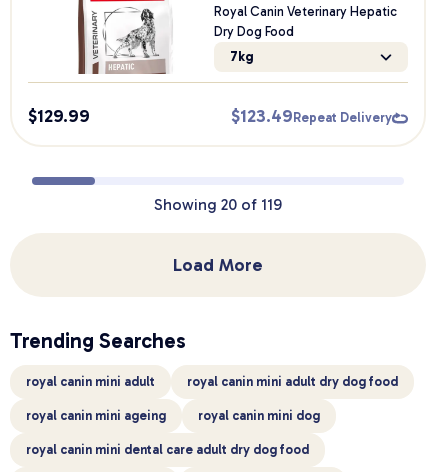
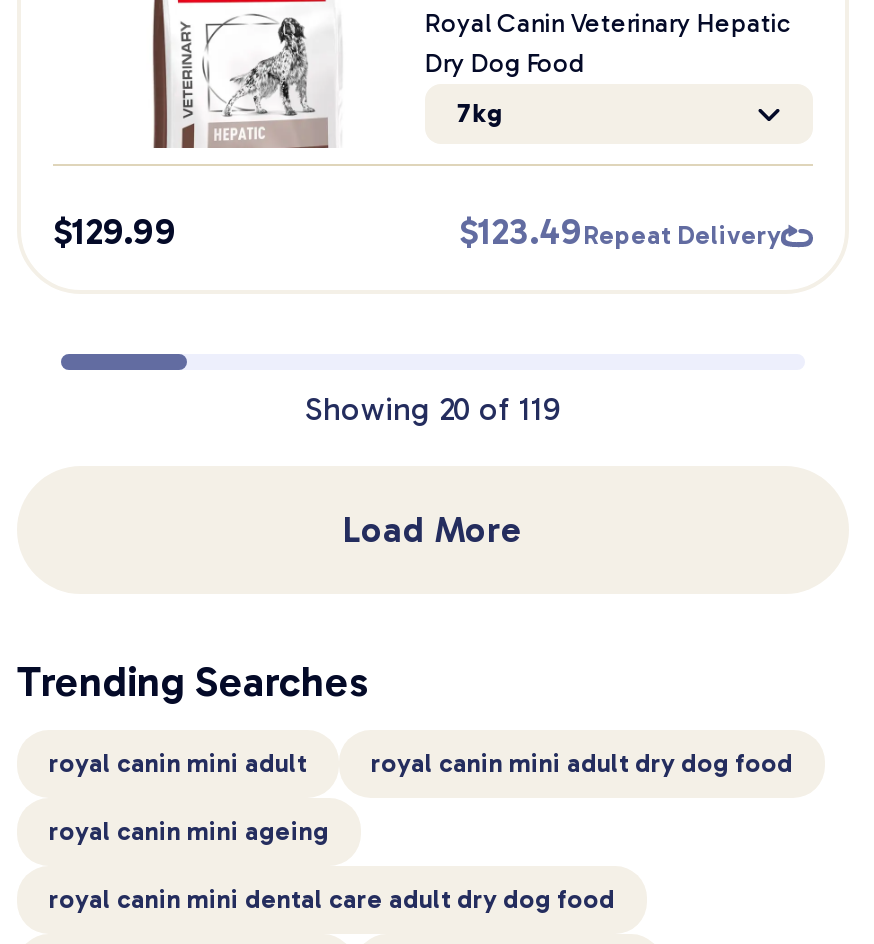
[198,408,320,423] royal canin mini dog -> none

